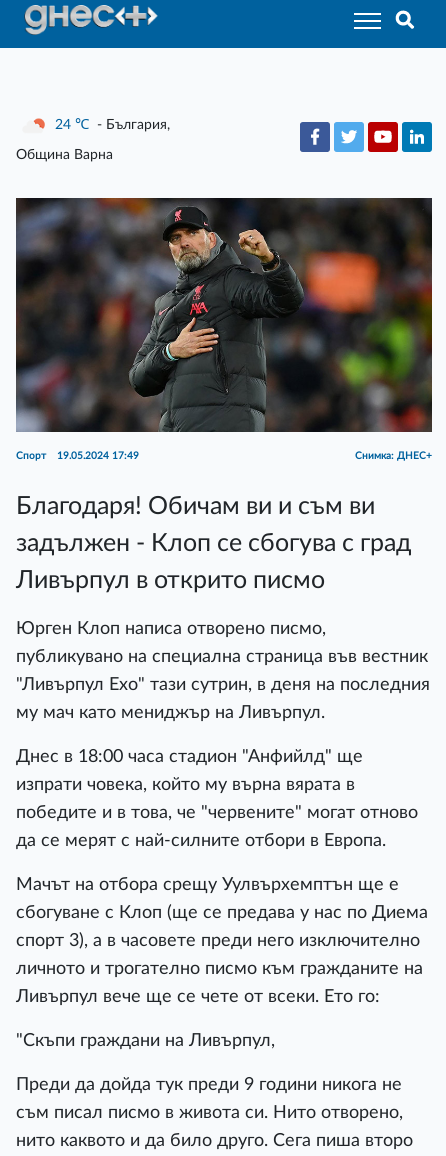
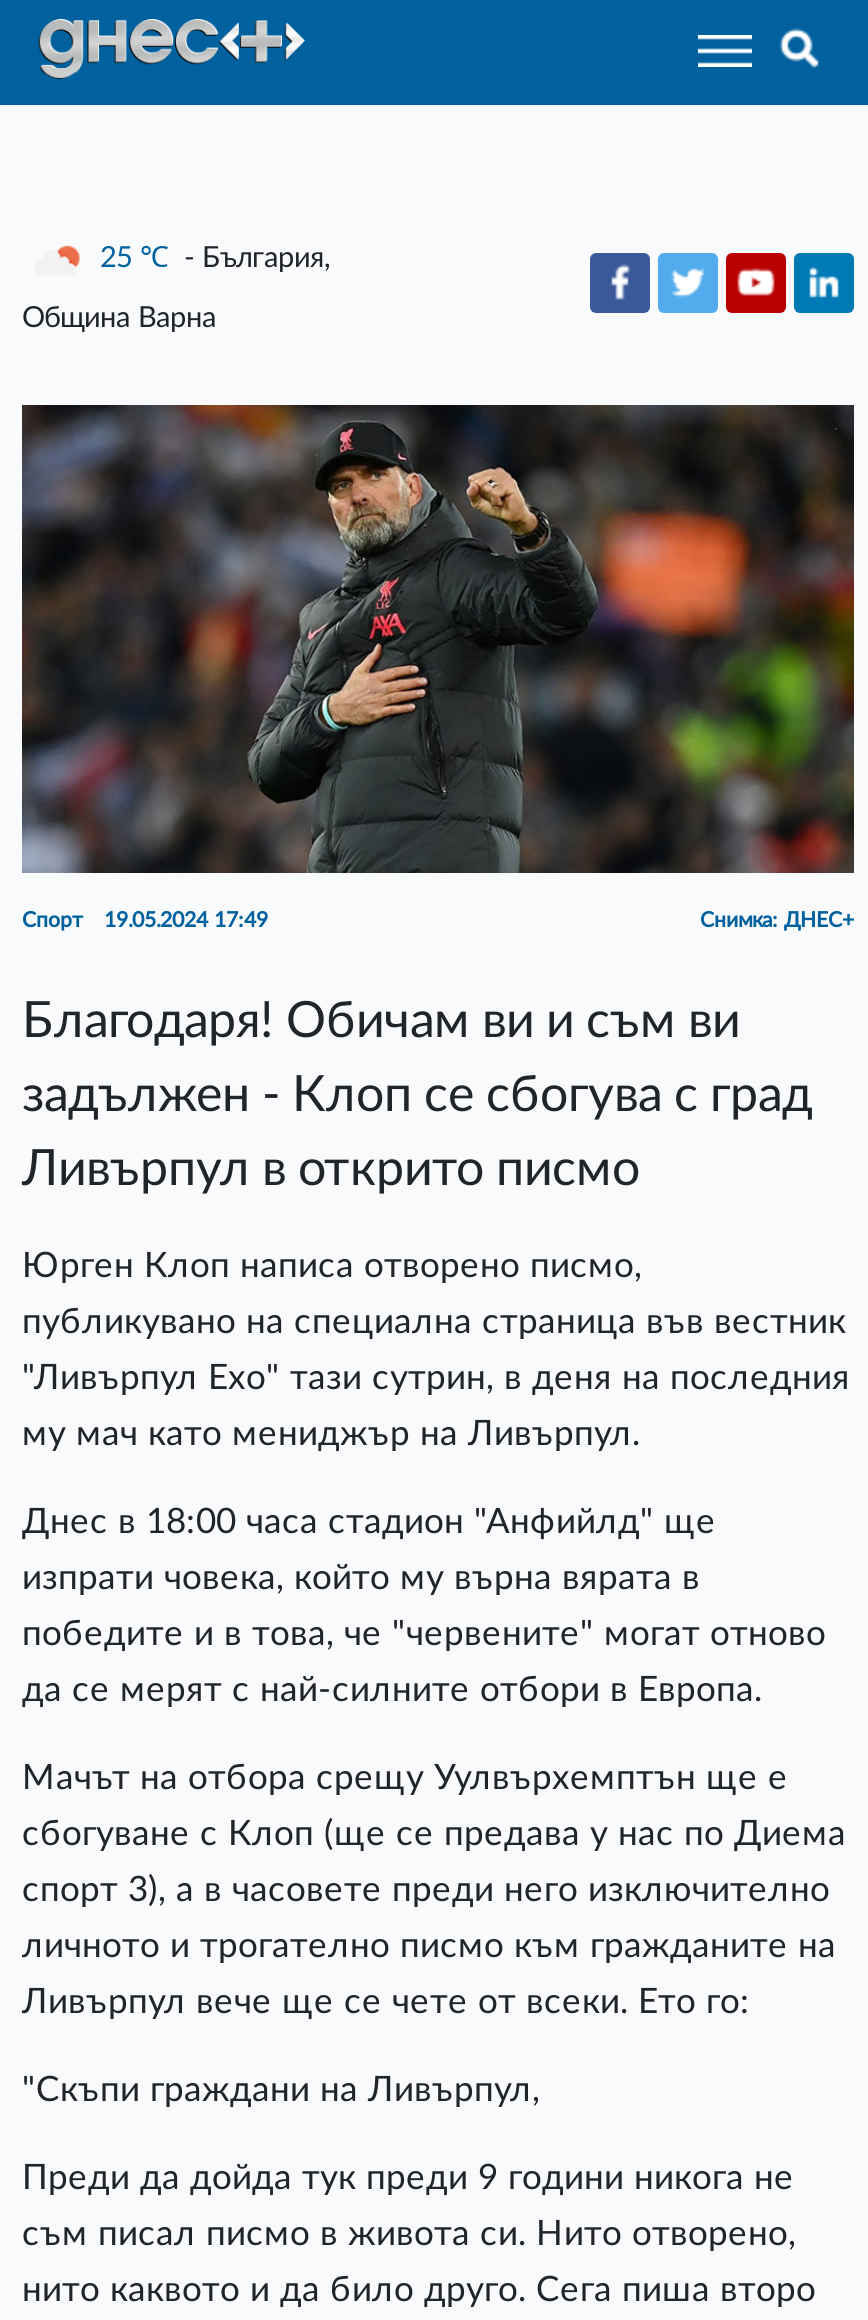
[55,117,170,132] 24 ℃ - България, -> [100,243,330,273] 25 ℃ - България,

